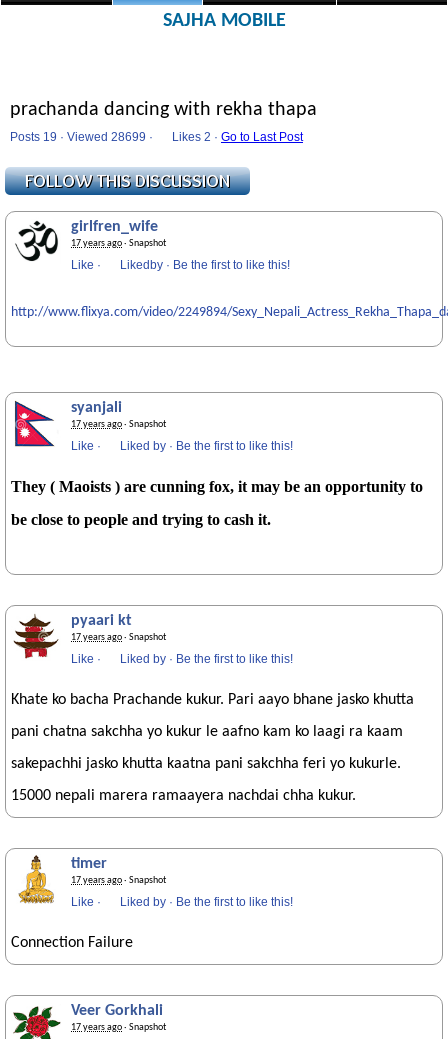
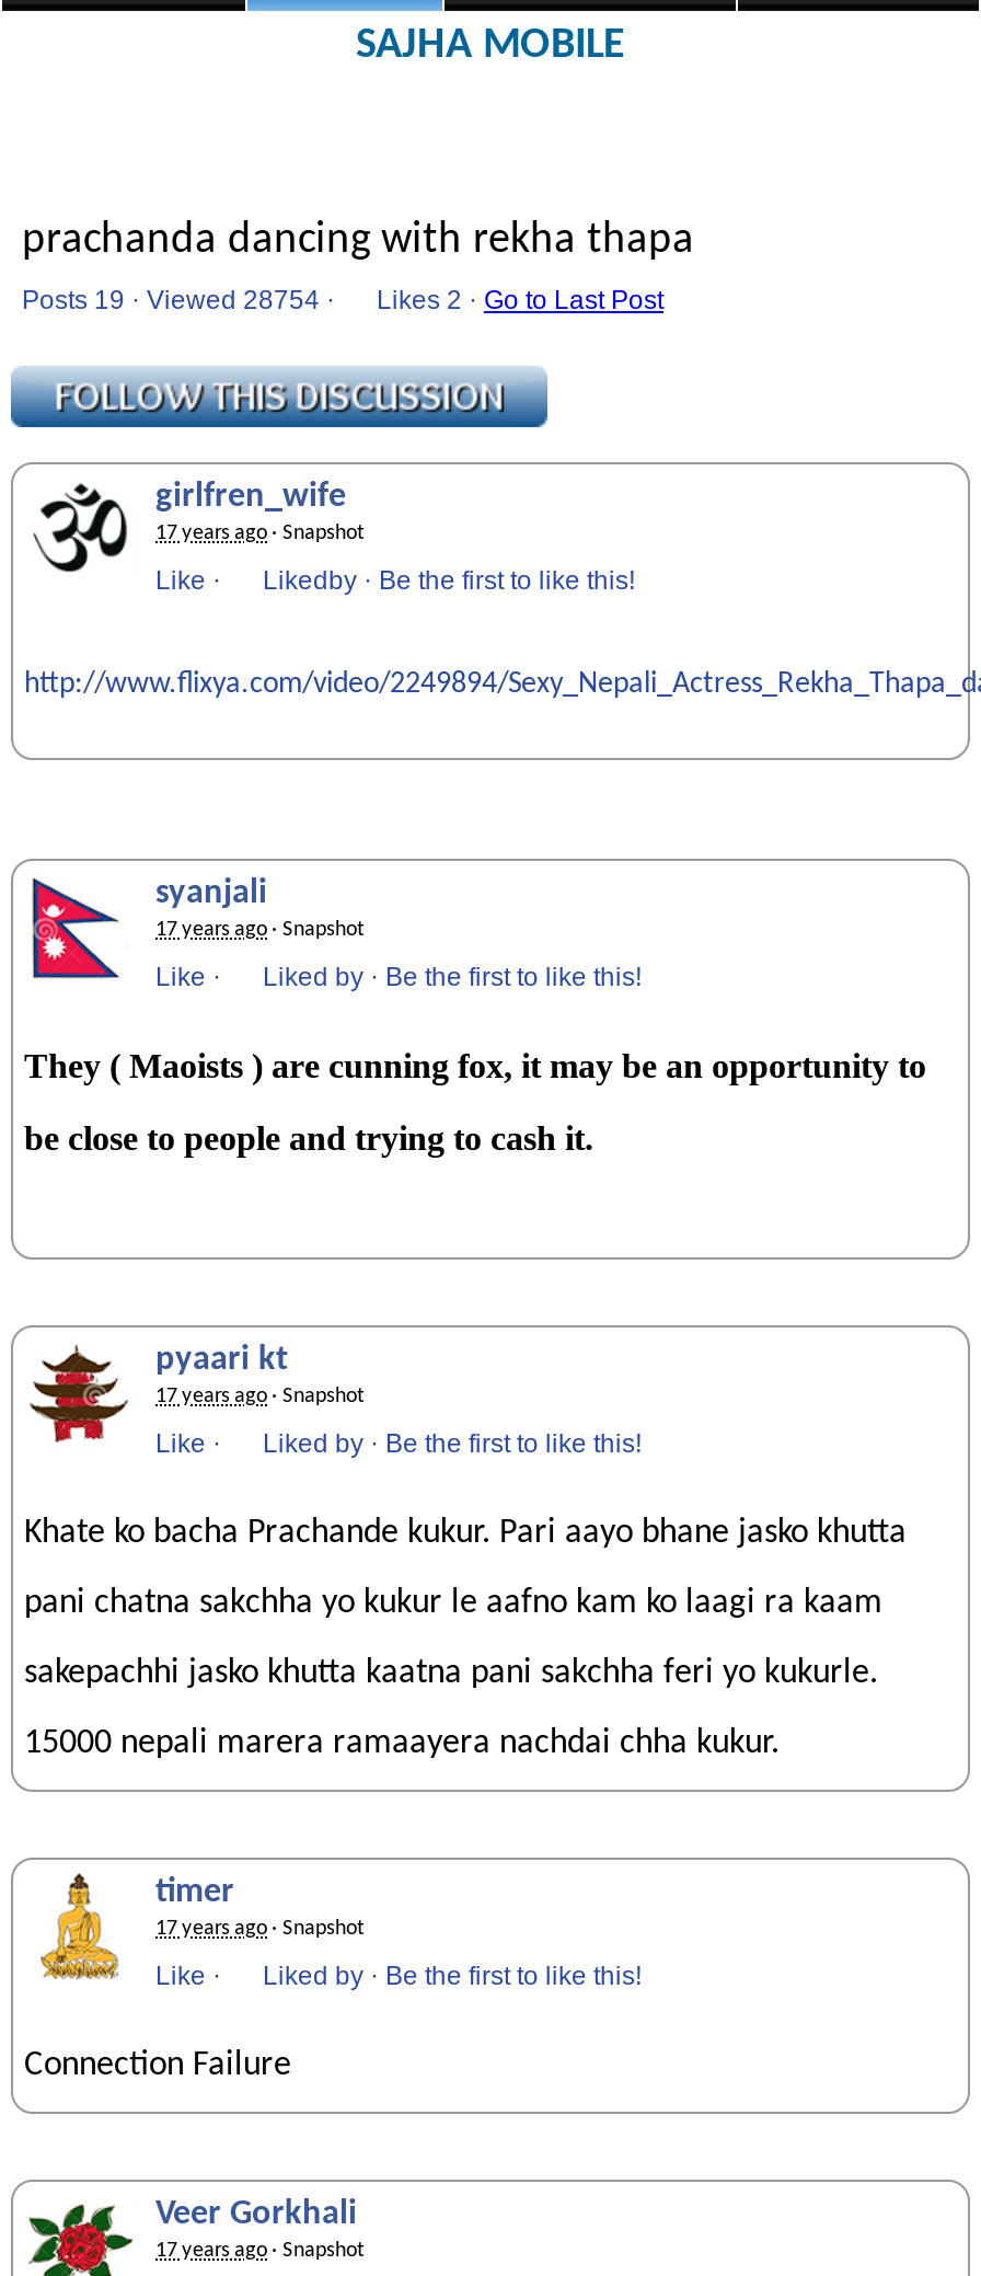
[10,130,303,144] Posts 19 · Viewed 28699 · Likes 2 · Go to Last Post -> [22,285,663,315] Posts 19 · Viewed 28754 · Likes 2 · Go to Last Post

